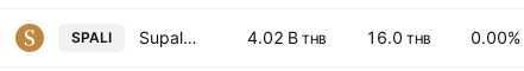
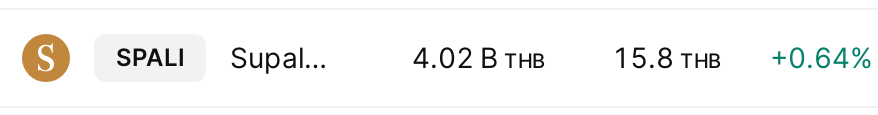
[366,27,431,47] 16.0 THB -> [612,40,722,74] 15.8 THB
[471,27,520,47] 0.00% -> [770,40,872,74] +0.64%

